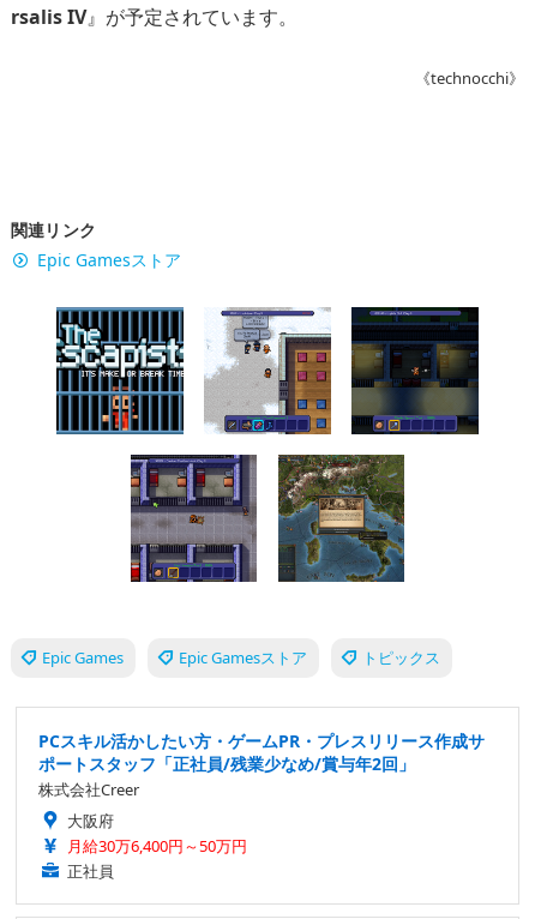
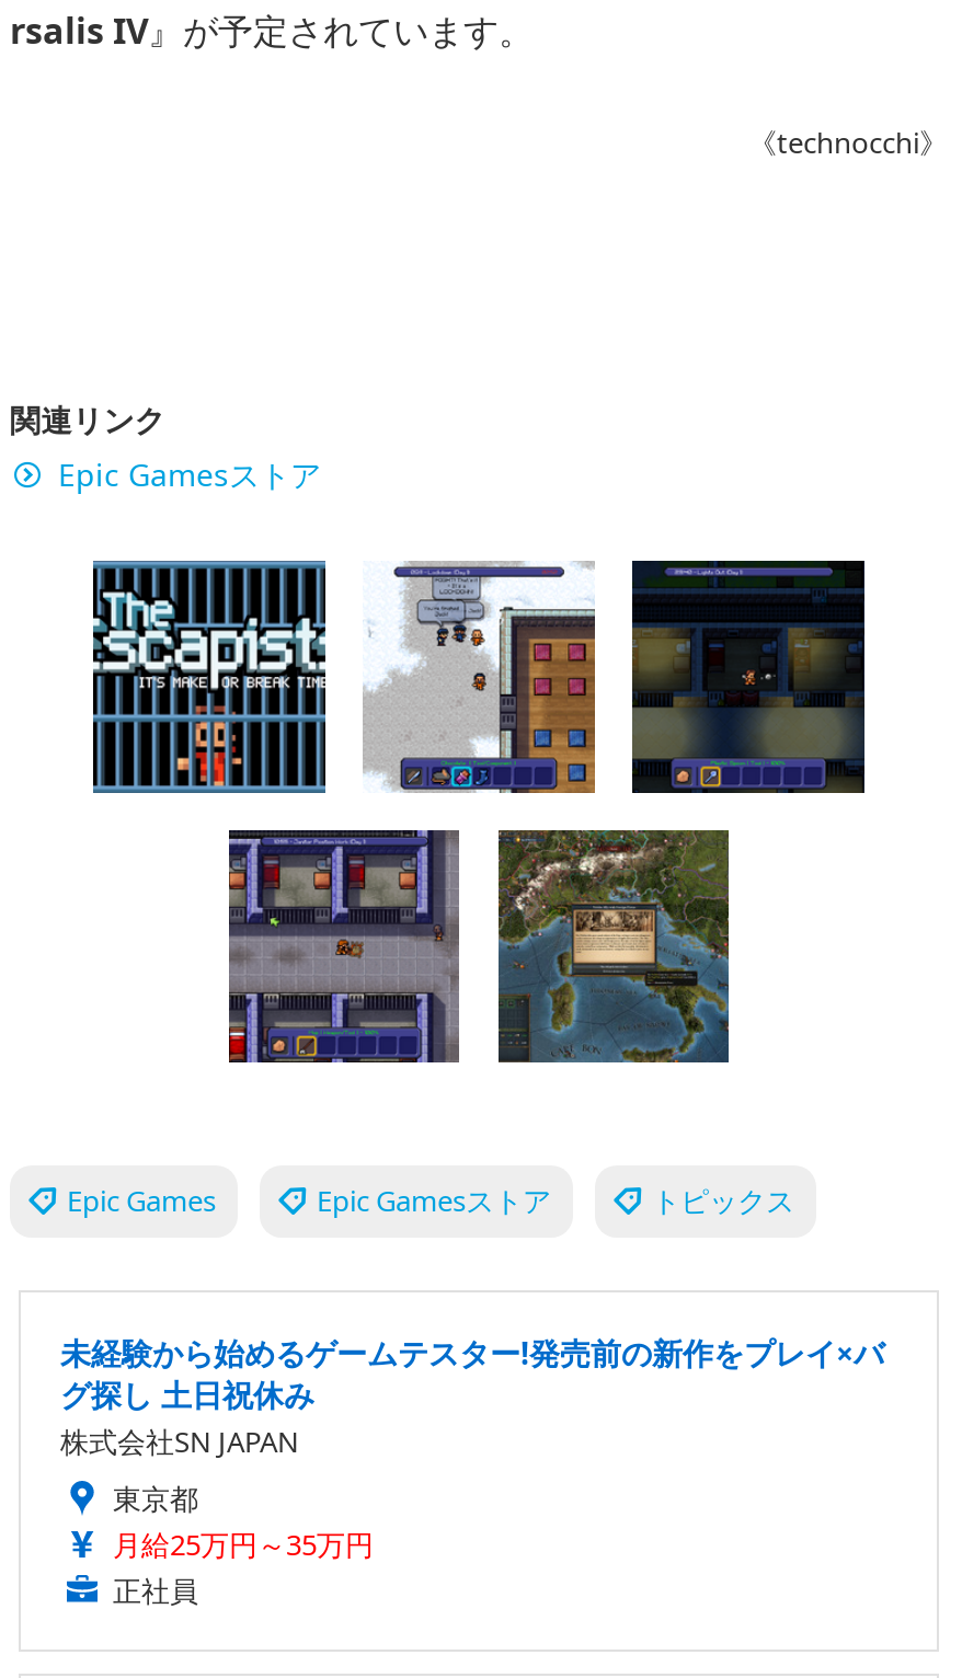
[38,730,485,857] PCスキル活かしたい方・ゲームPR・プレスリリース作成サ | ポートスタッフ「正社員/残業少なめ/賞与年2回」 | 株式会社Creer | 大阪府 | 月給30万6,400円～50万円 -> [60,1332,884,1565] 未経験から始めるゲームテスター!発売前の新作をプレイ×バ | グ探し 土日祝休み | 株式会社SN JAPAN | 東京都 | 月給25万円～35万円

